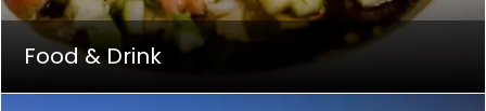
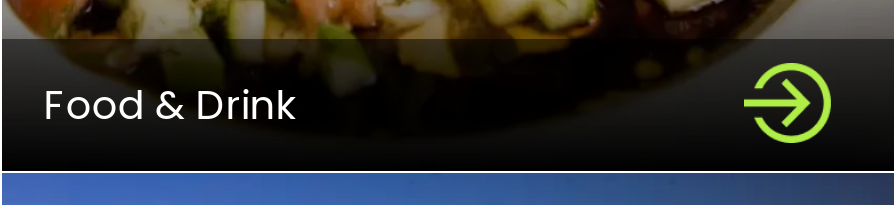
none -> [742,60,834,146] [image]

